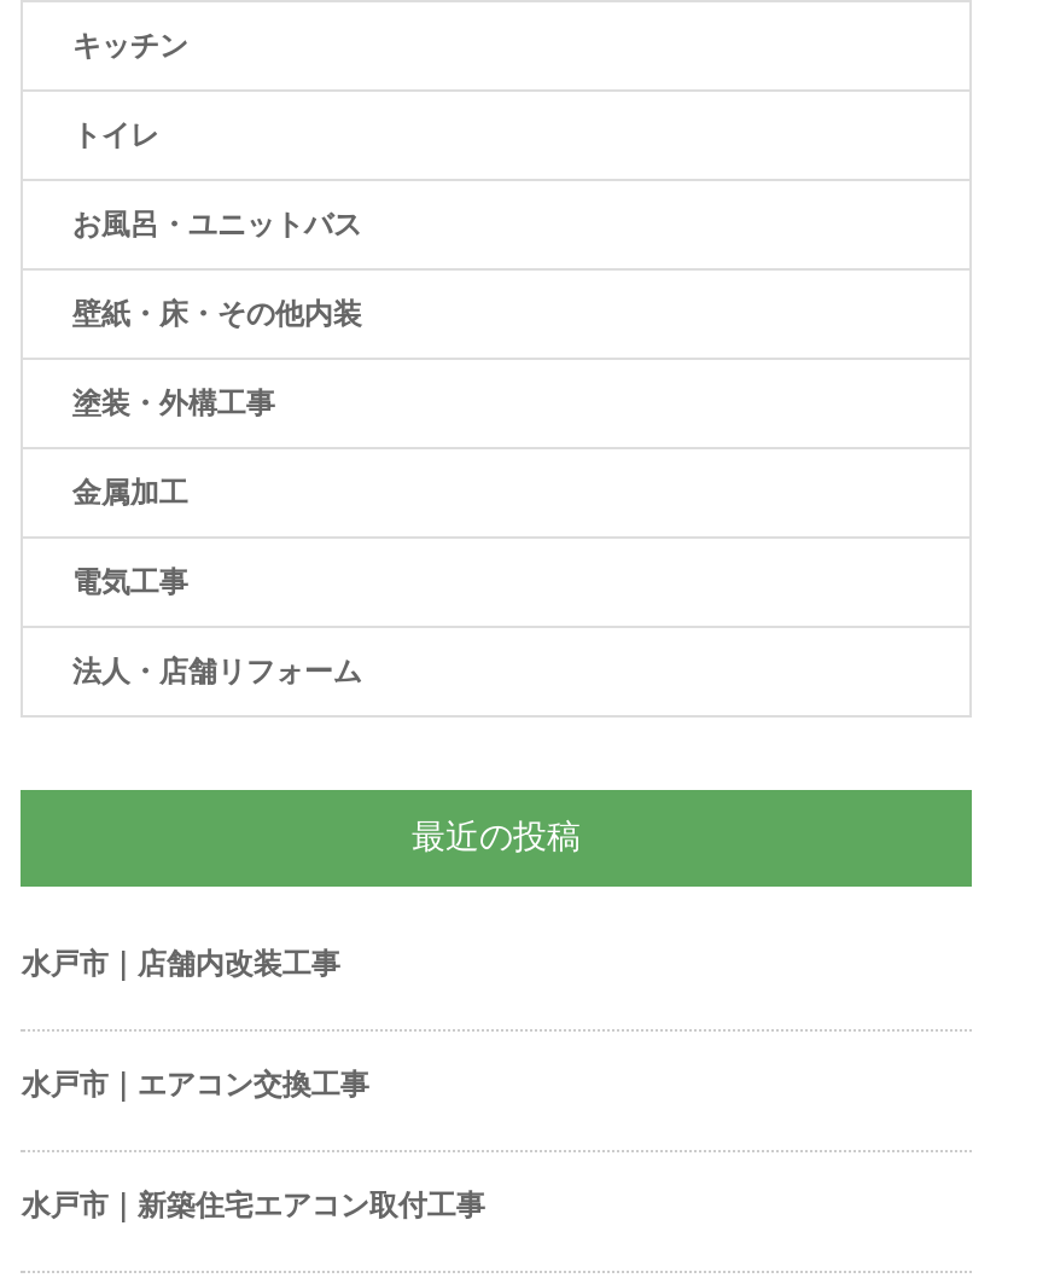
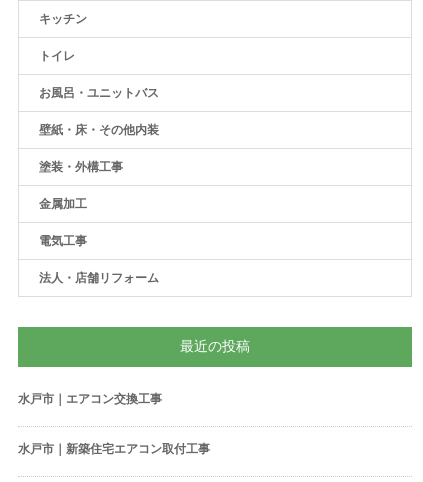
[21,948,340,981] 水戸市｜店舗内改装工事 -> none

